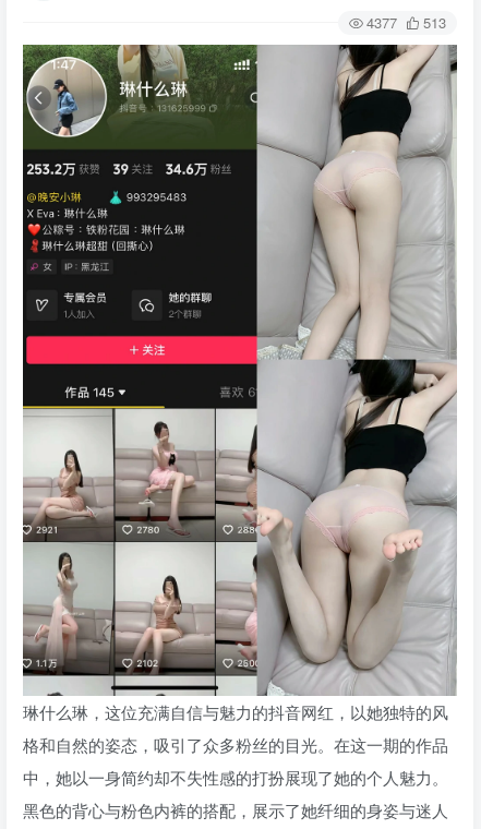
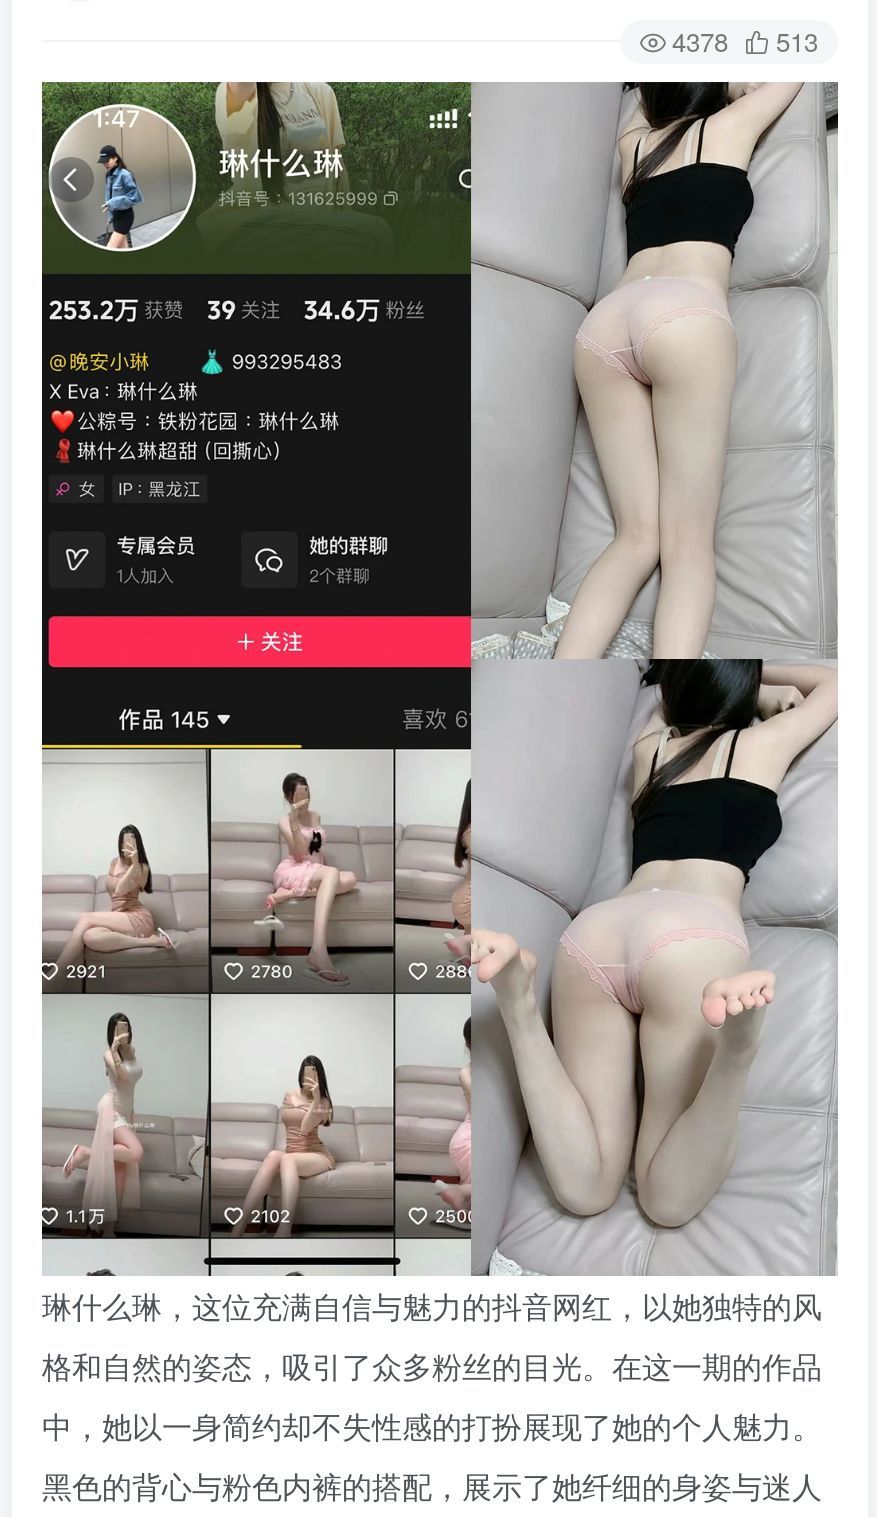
[366,12,446,33] 4377 513 -> [672,22,818,60] 4378 513

